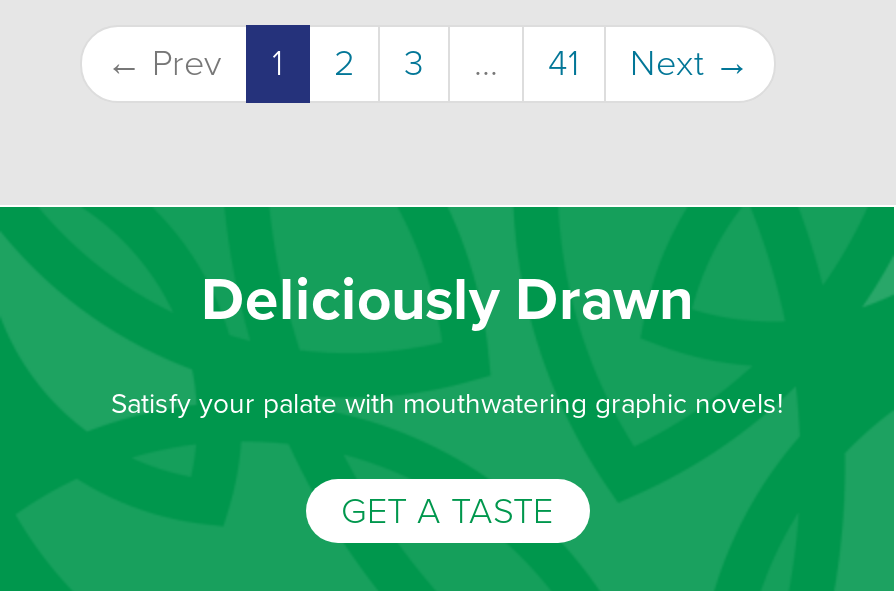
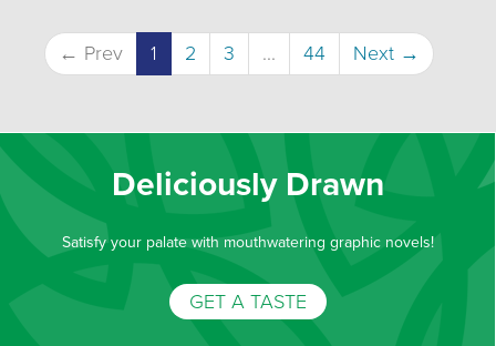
[548,41,580,85] 41 -> [303,41,325,65] 44

